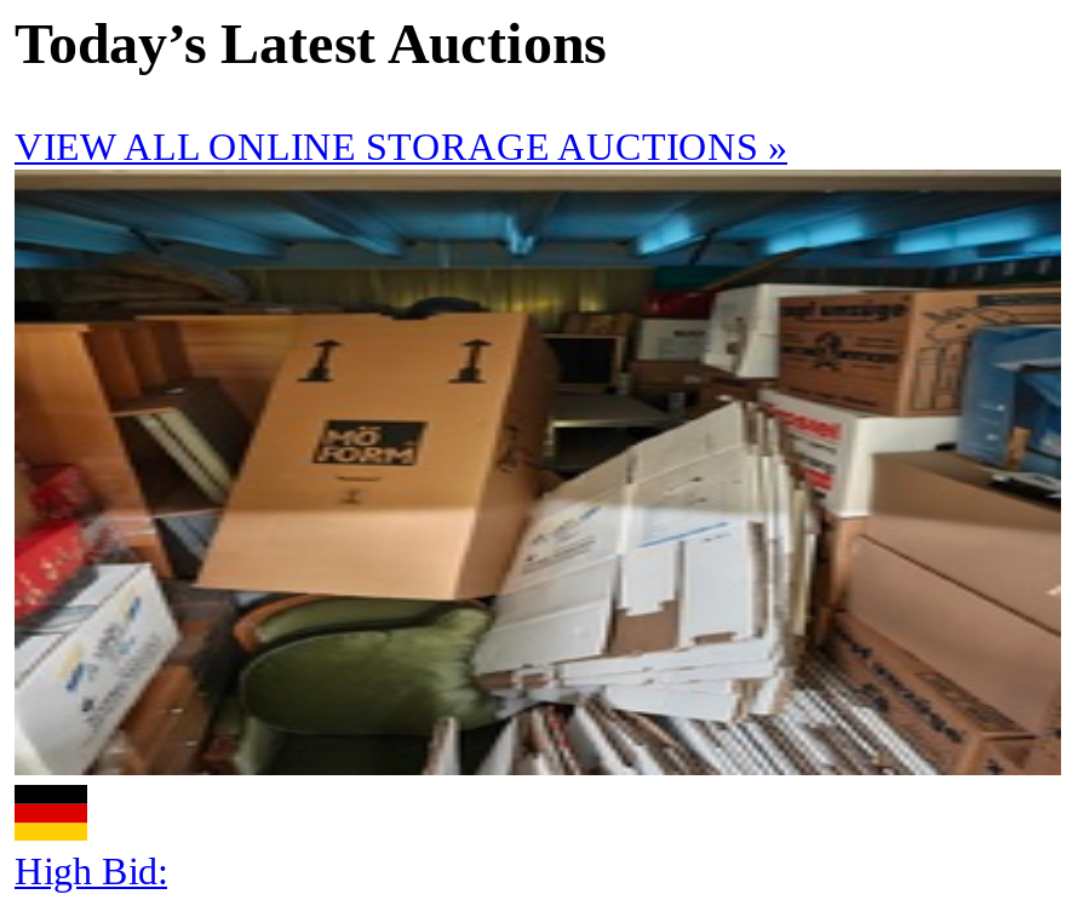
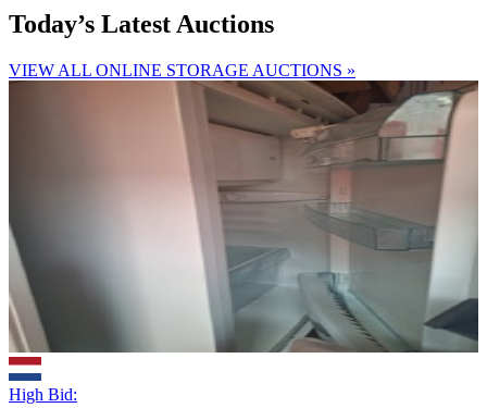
[12,171,1063,844] [image] -> [8,81,479,382] [image]

